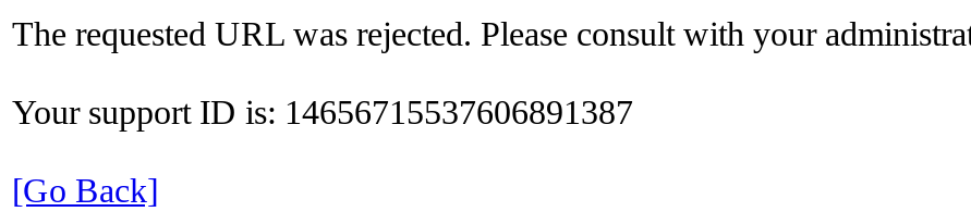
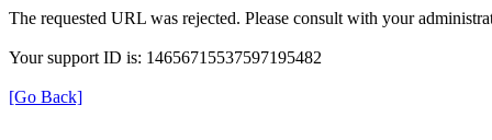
[12,94,633,130] Your support ID is: 14656715537606891387 -> [9,48,322,67] Your support ID is: 14656715537597195482

